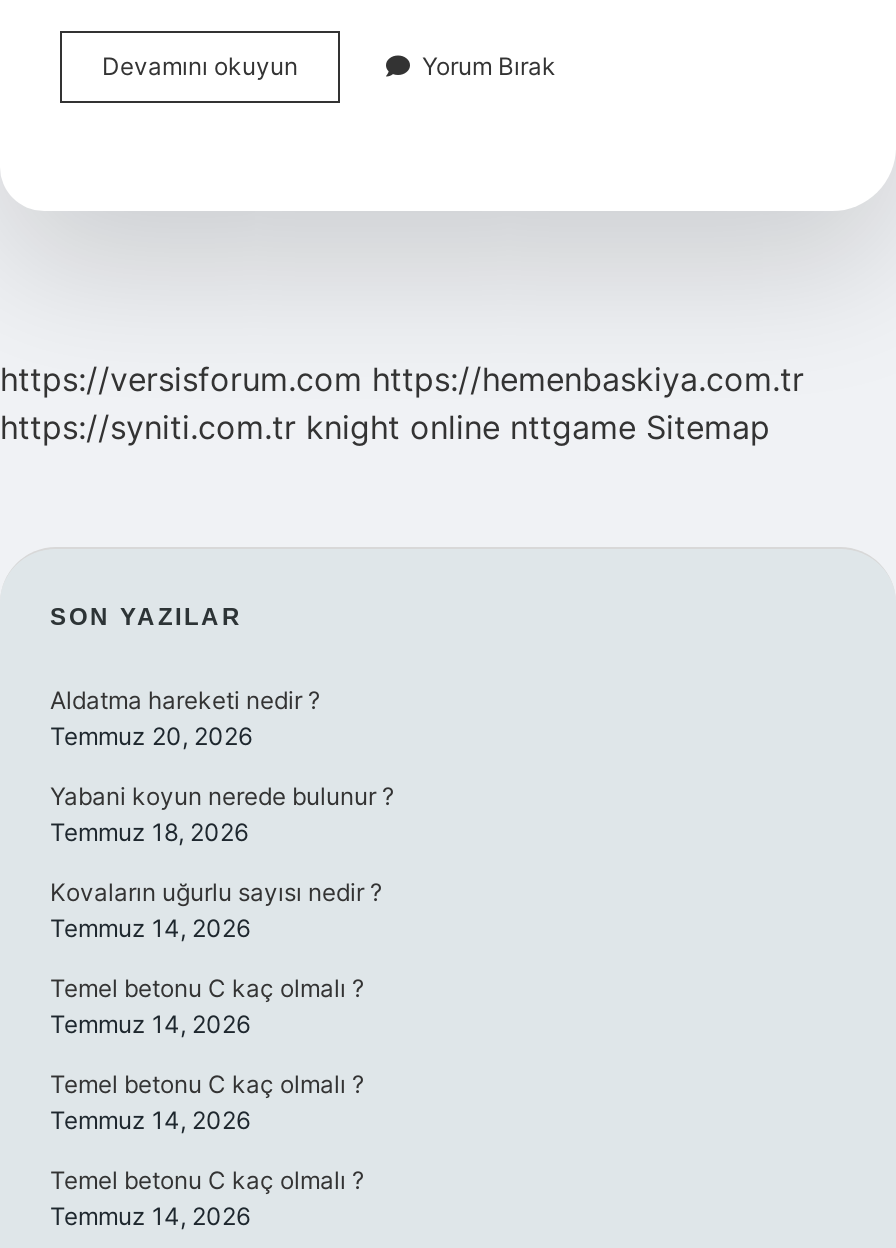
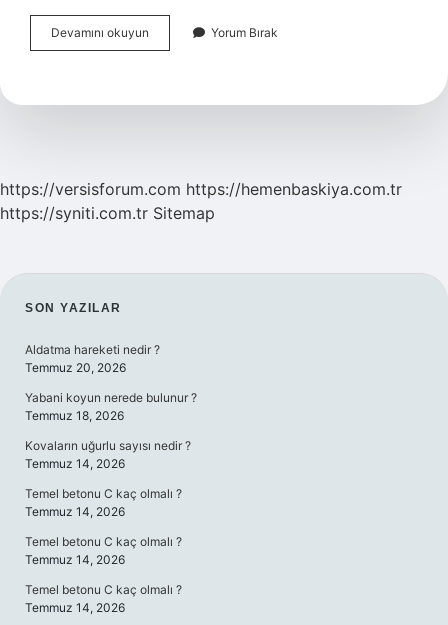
[0,407,770,447] https://syniti.com.tr knight online nttgame Sitemap -> [0,203,215,223] https://syniti.com.tr Sitemap

